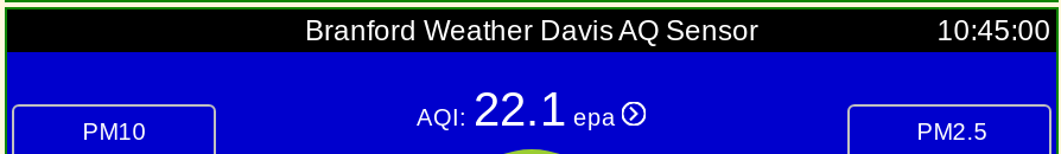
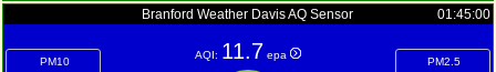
[937,14,1051,47] 10:45:00 -> [437,7,490,22] 01:45:00
[417,83,623,135] AQI: 22.1 epa -> [195,39,290,63] AQI: 11.7 epa

